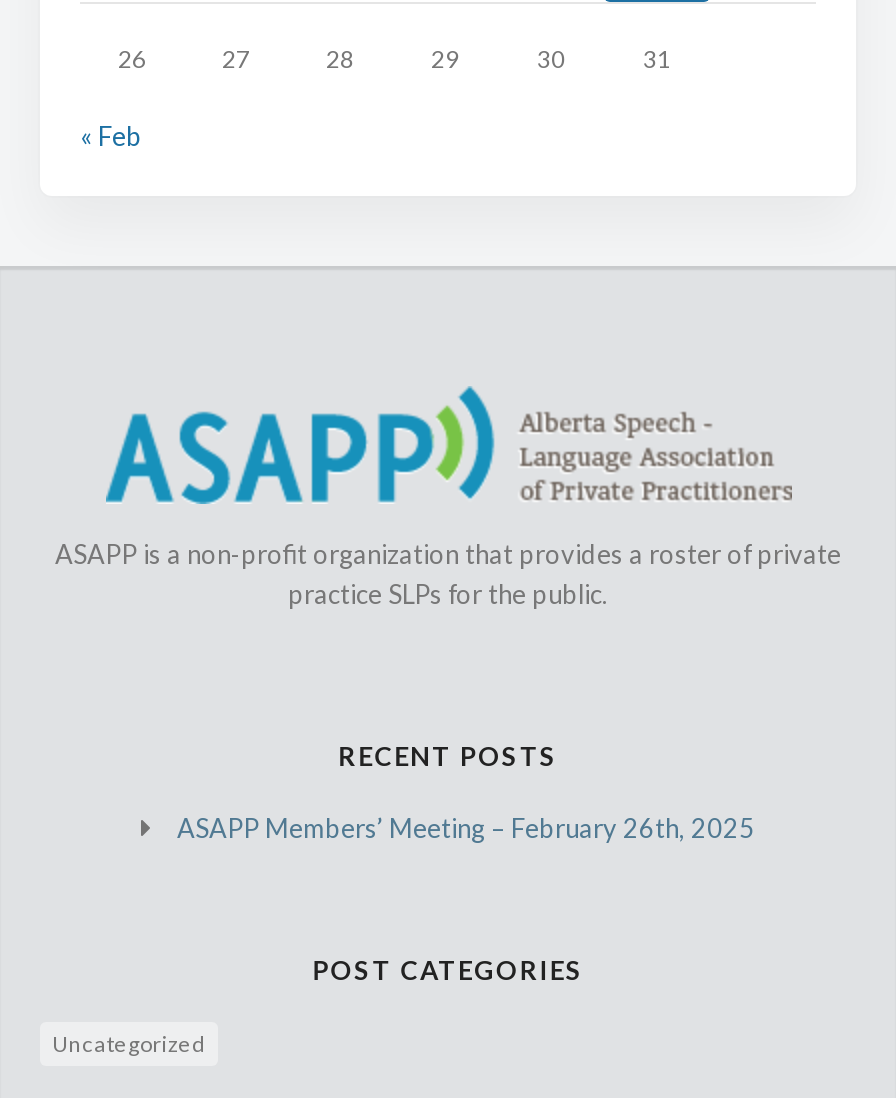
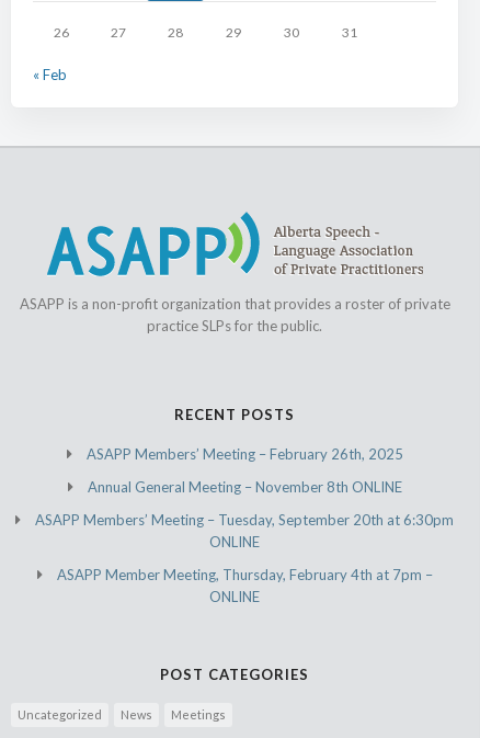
none -> [35,478,454,605] Annual General Meeting – November 8th ONLINE | ASAPP Members’ Meeting – Tuesday, September 20th at 6:30pm | ONLINE | ASAPP Member Meeting, Thursday, February 4th at 7pm – | ONLINE
none -> [121,707,226,721] News | Meetings

